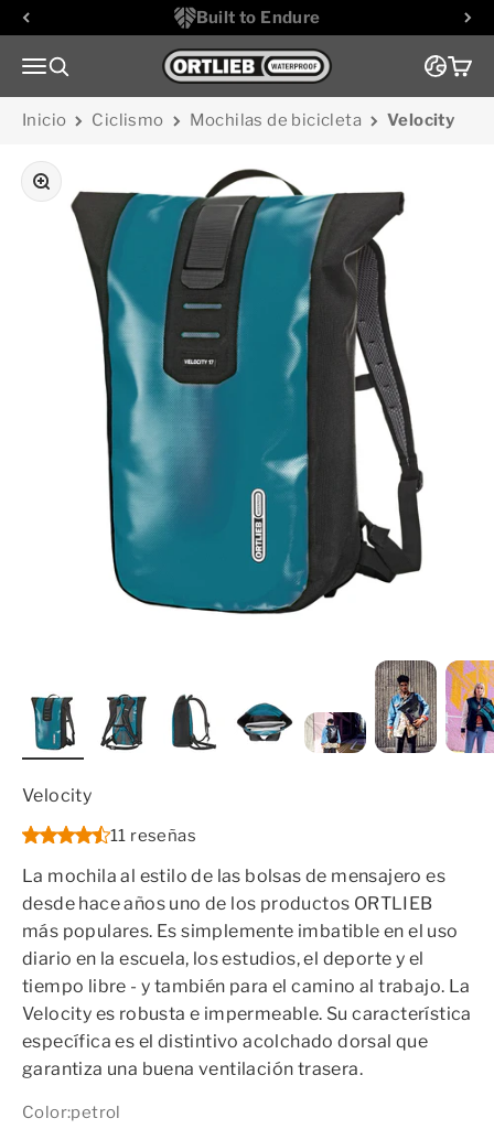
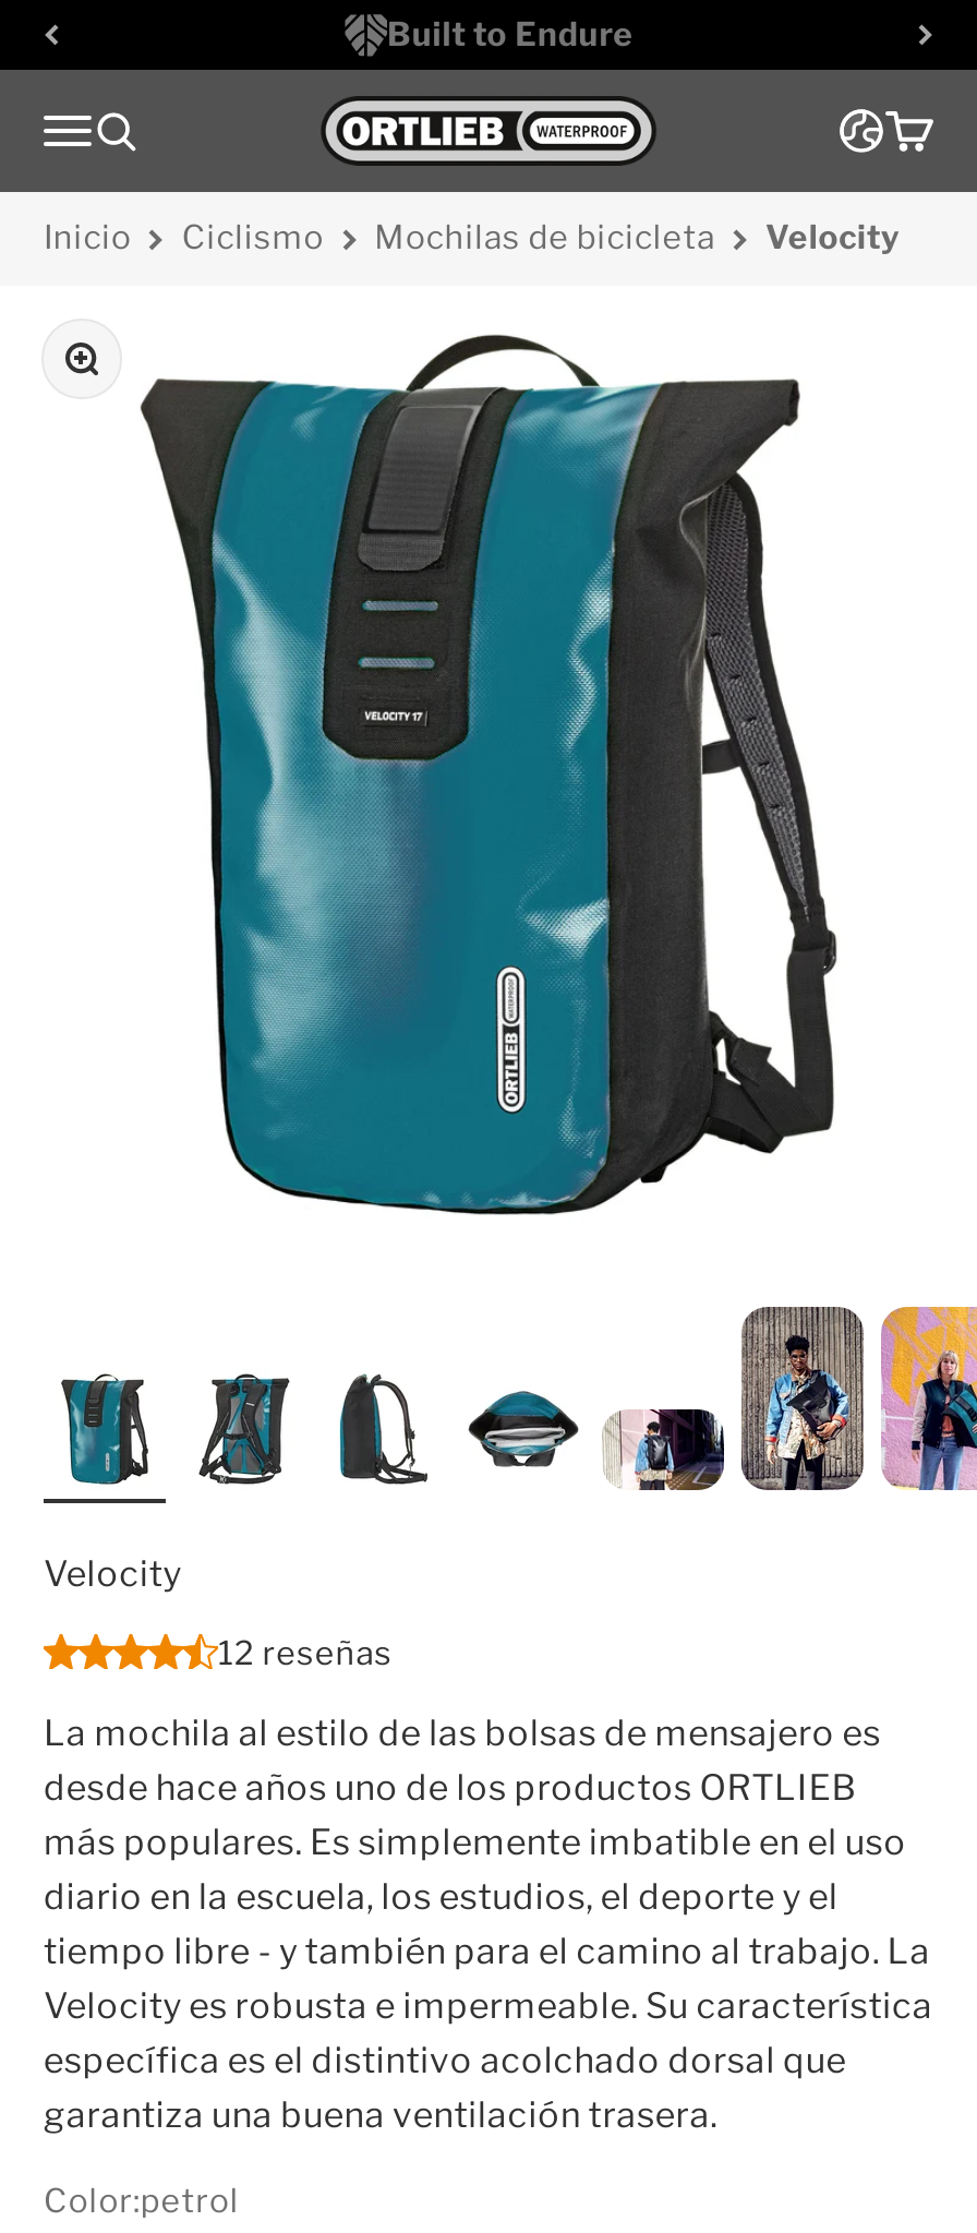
[110,826,196,846] 11 reseñas -> [218,1634,393,1673] 12 reseñas

